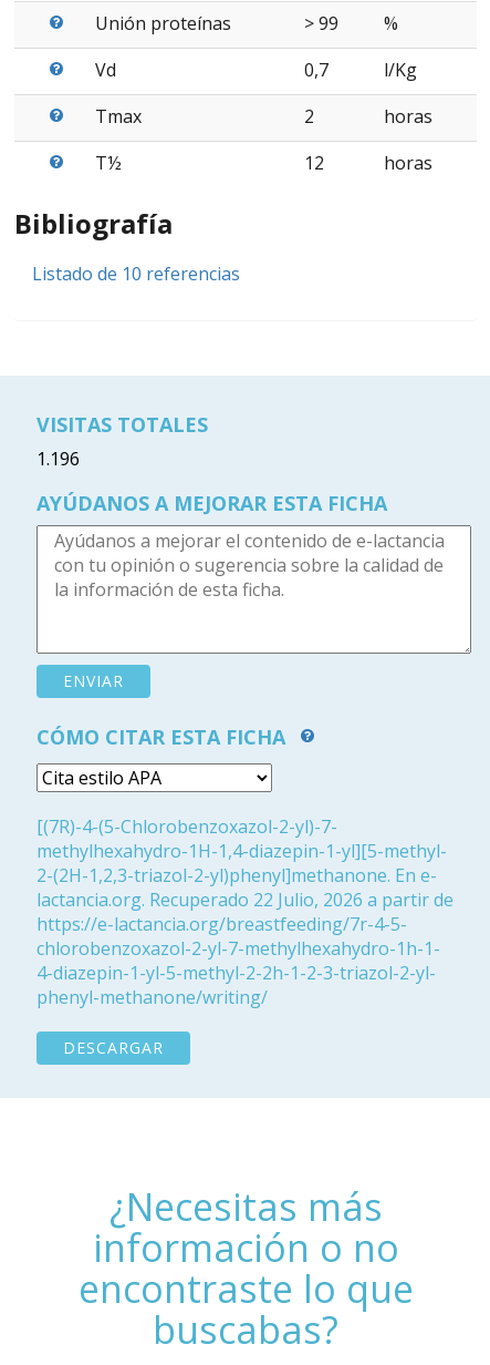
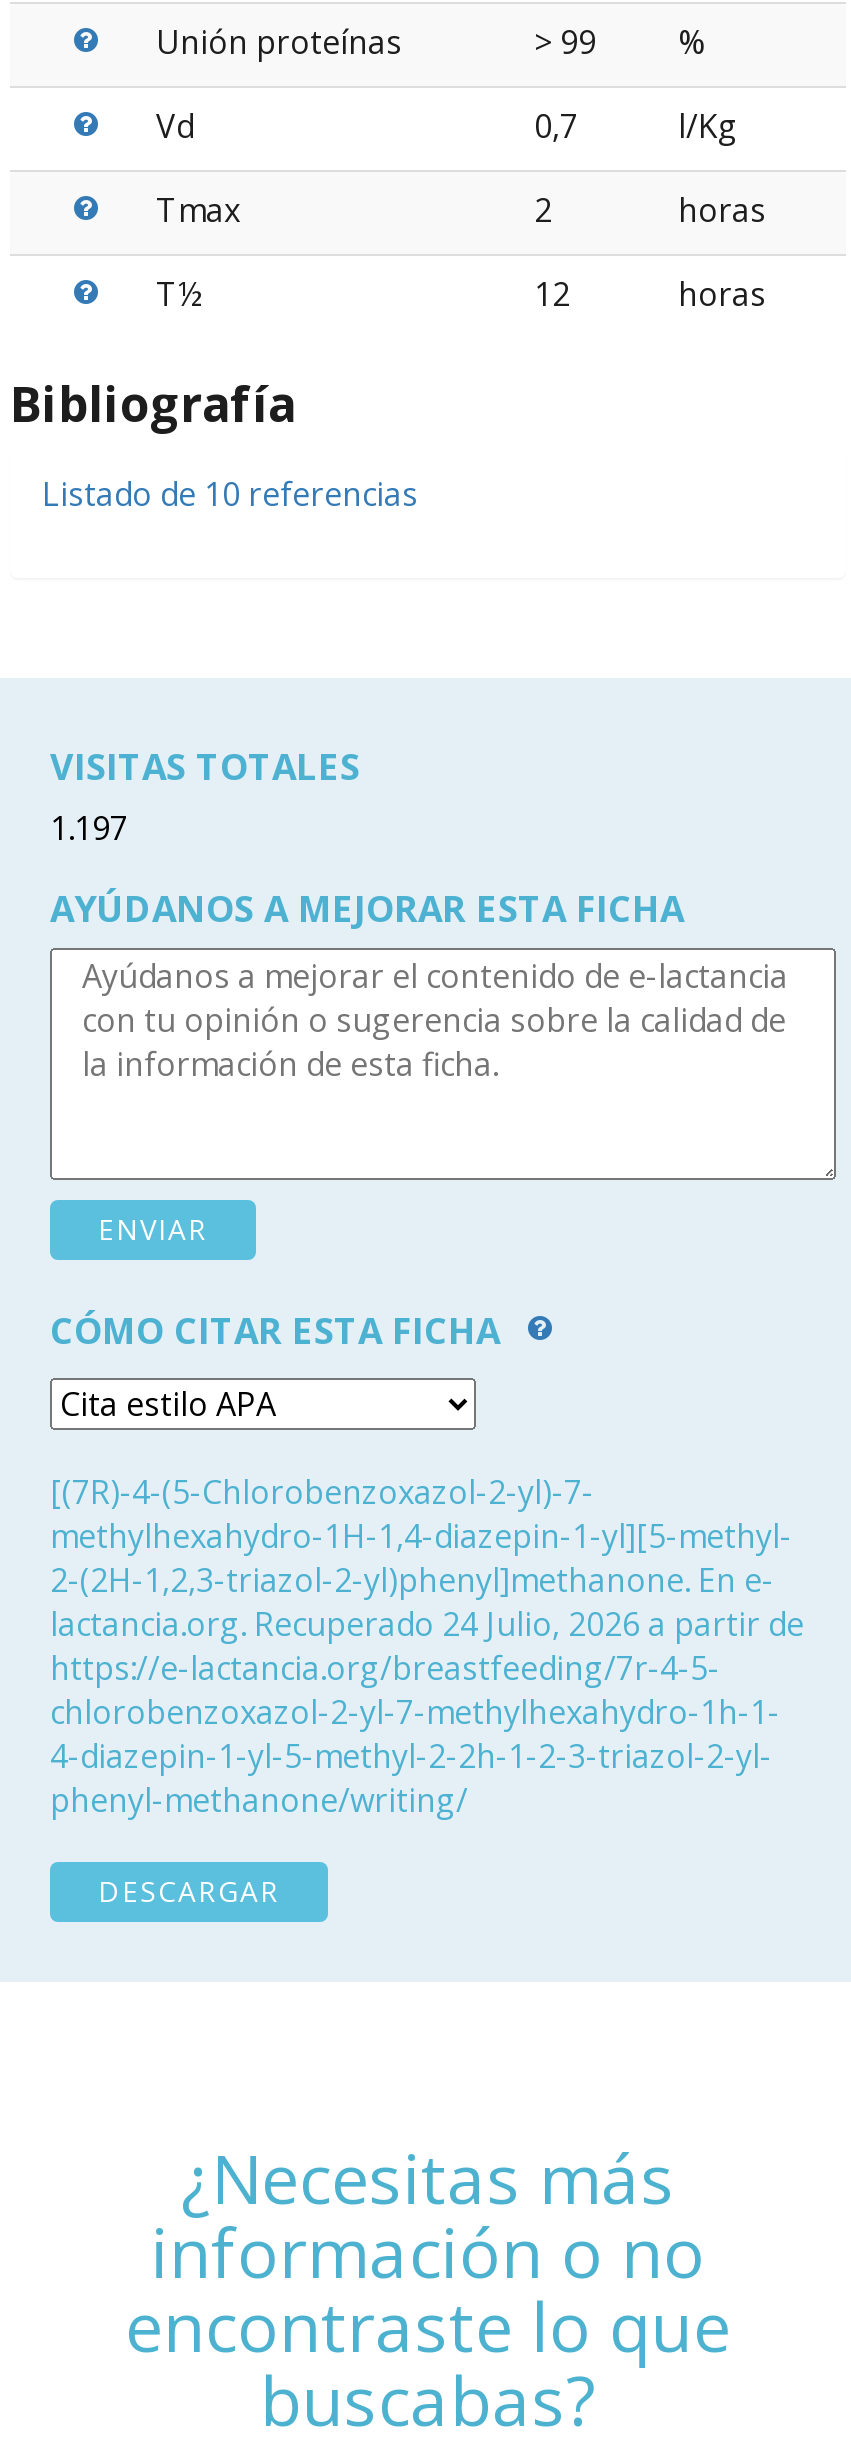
[37,447,80,471] 1.196 -> [50,806,128,850] 1.197
[37,887,453,912] lactancia.org. Recuperado 22 Julio, 2026 a partir de -> [50,1602,804,1646] lactancia.org. Recuperado 24 Julio, 2026 a partir de

